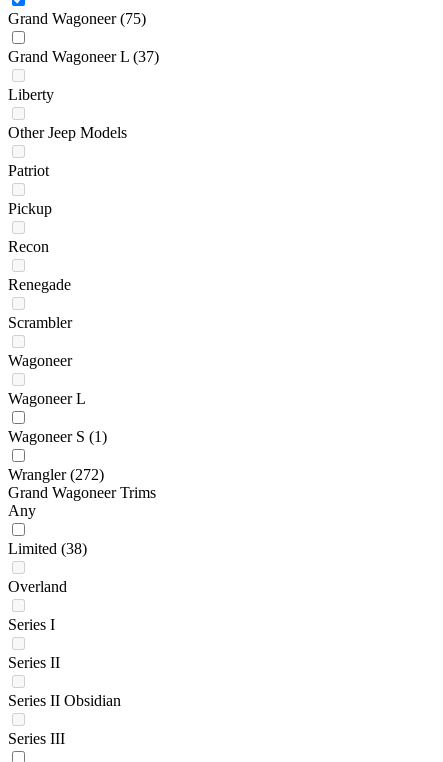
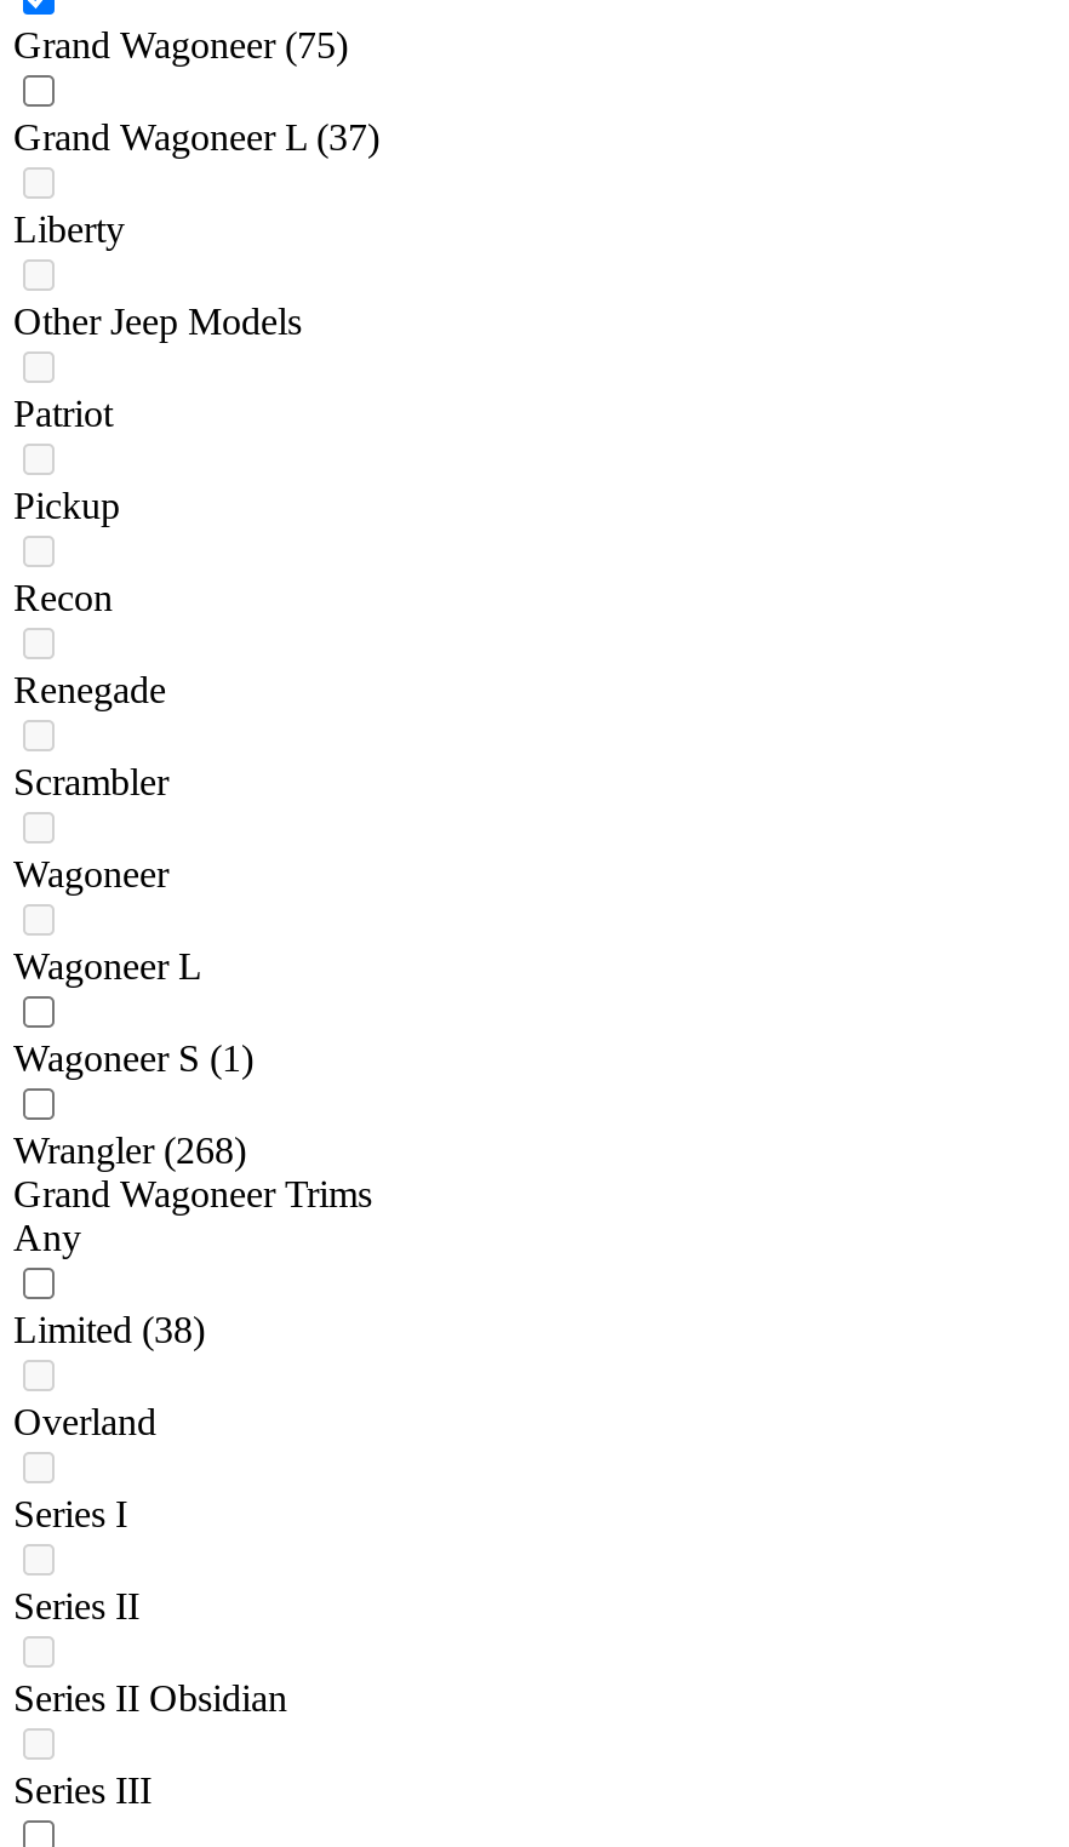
[8,466,104,483] Wrangler (272) -> [13,1130,246,1172] Wrangler (268)

